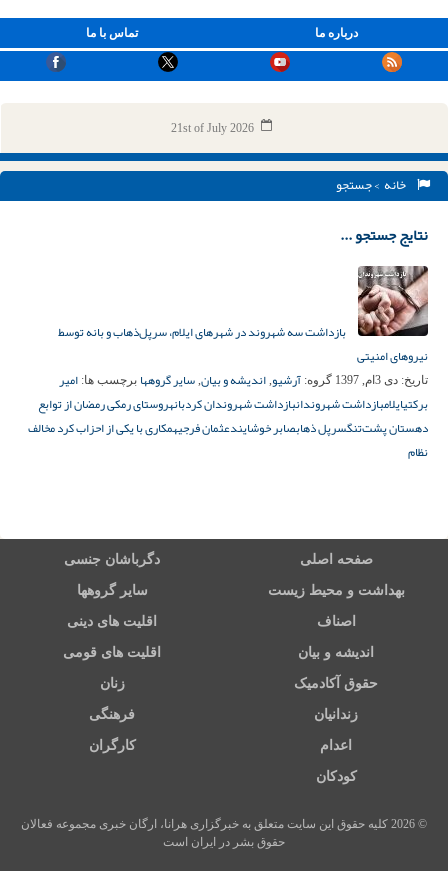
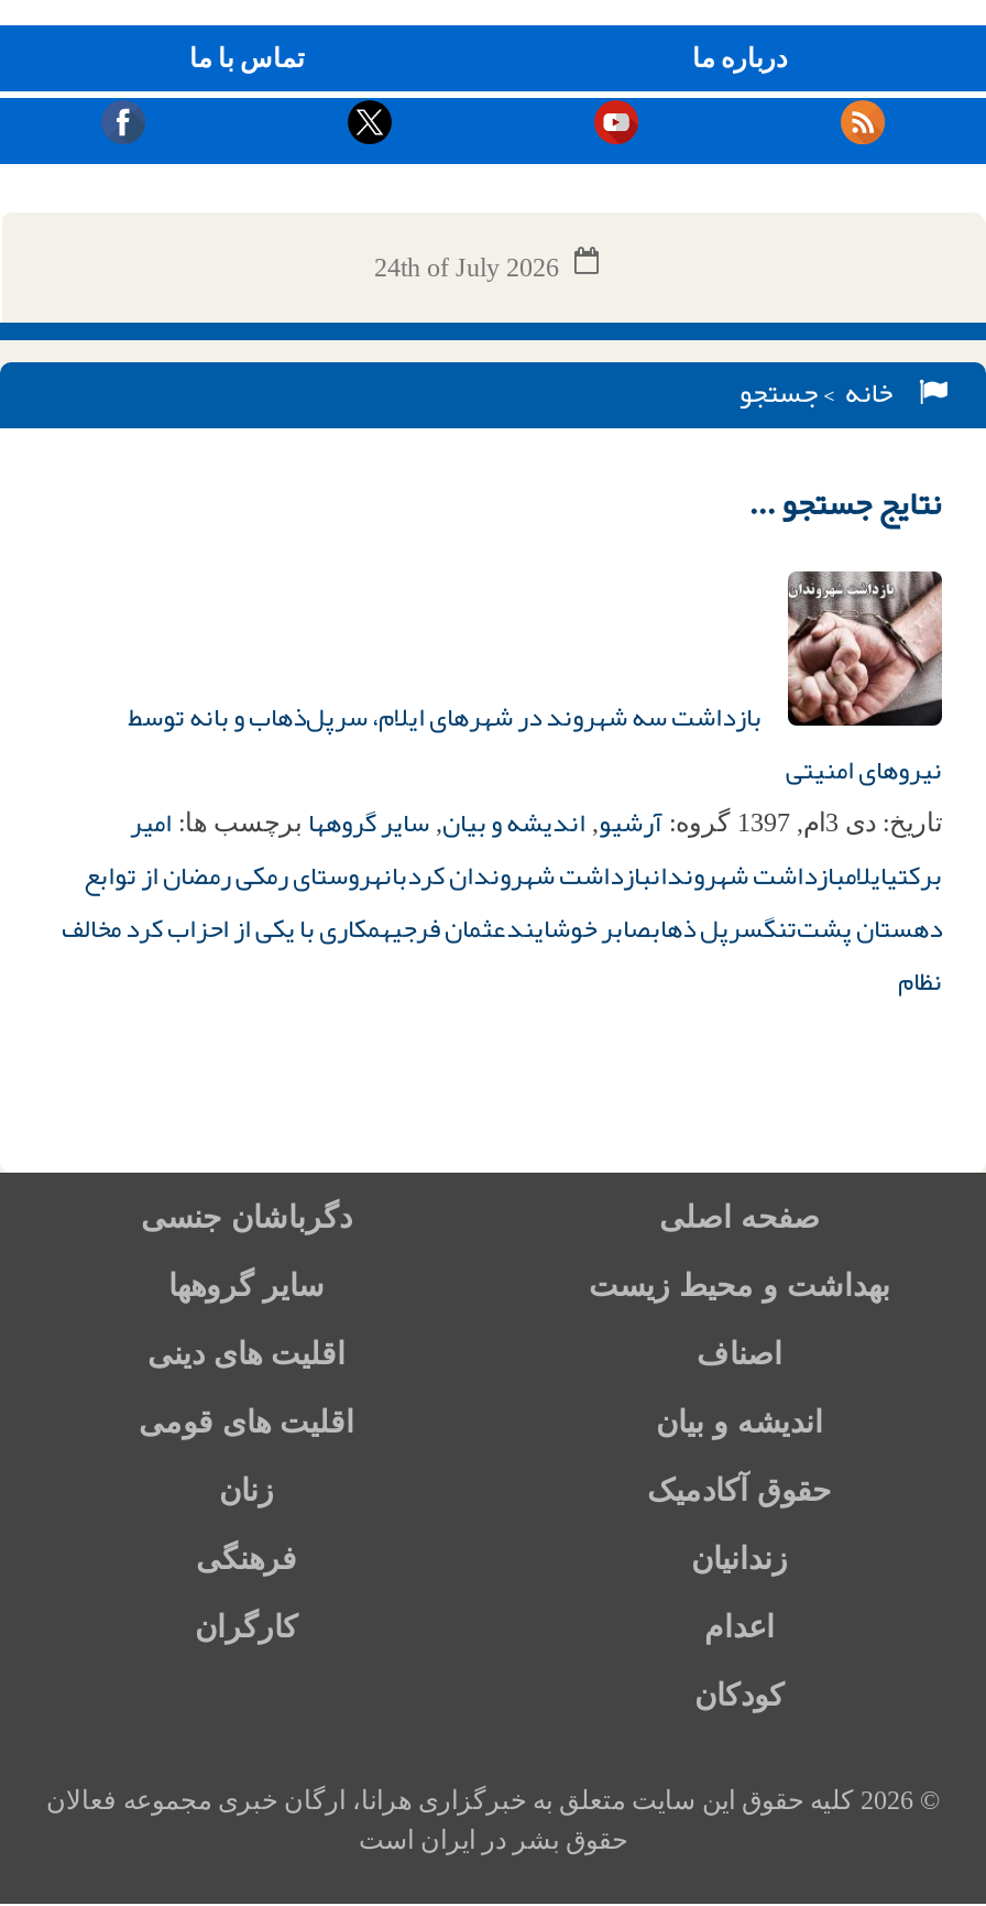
[170,121,253,135] 21st of July 2026 -> [374,252,559,283] 24th of July 2026

